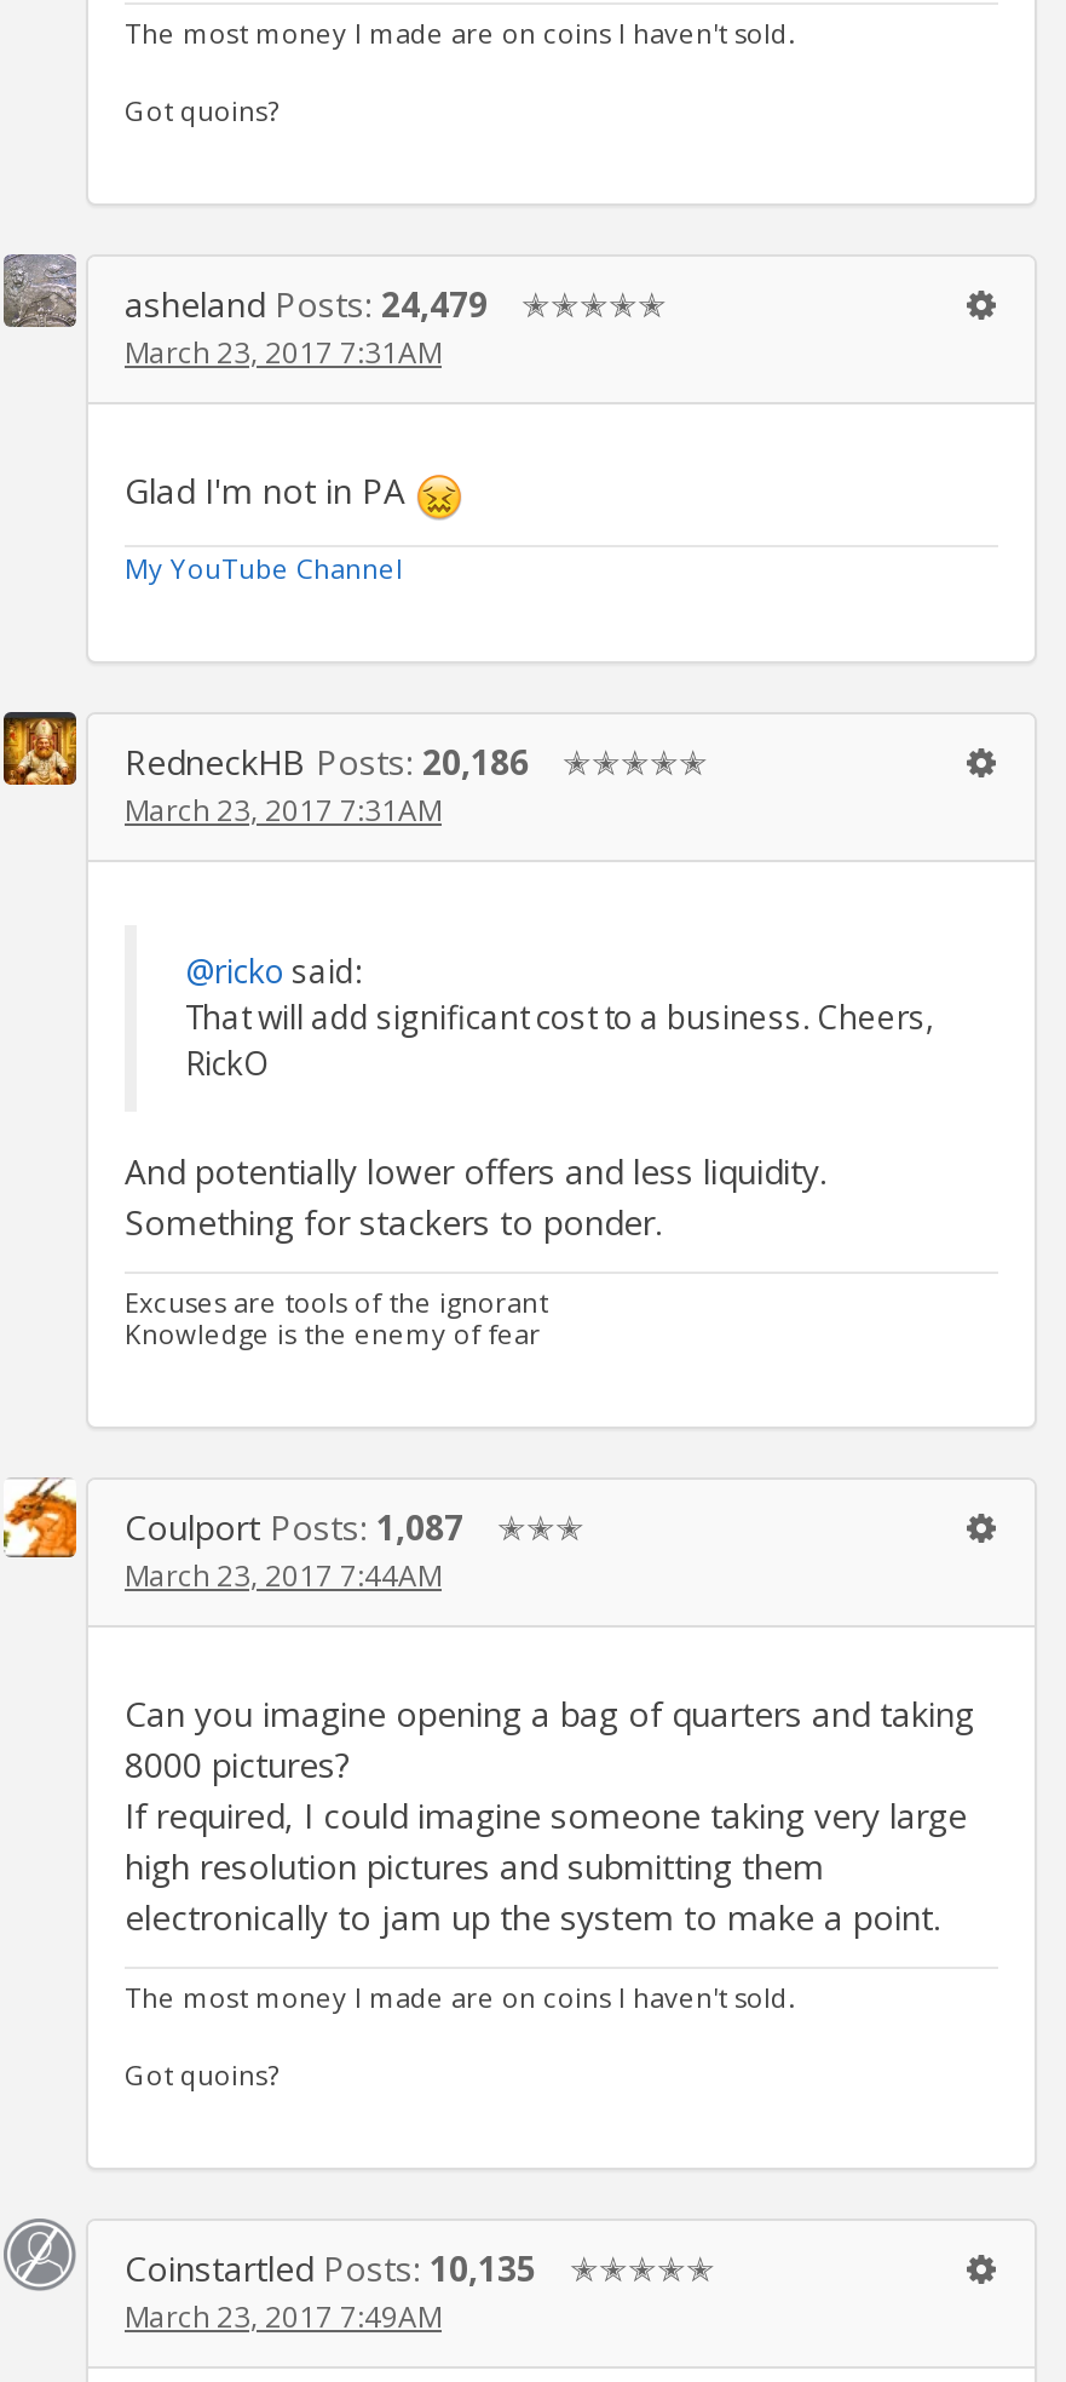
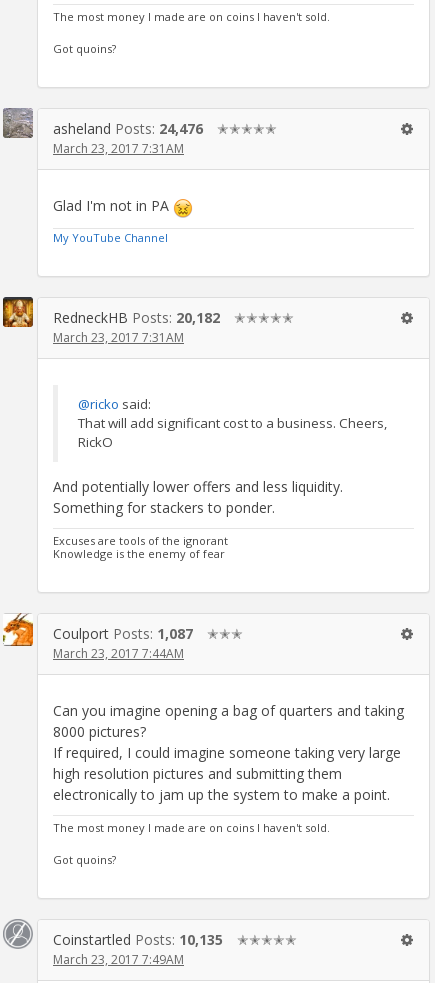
[125,281,488,327] asheland Posts: 24,479 -> [53,119,203,138] asheland Posts: 24,476
[125,739,529,785] RedneckHB Posts: 20,186 -> [53,308,220,327] RedneckHB Posts: 20,182

